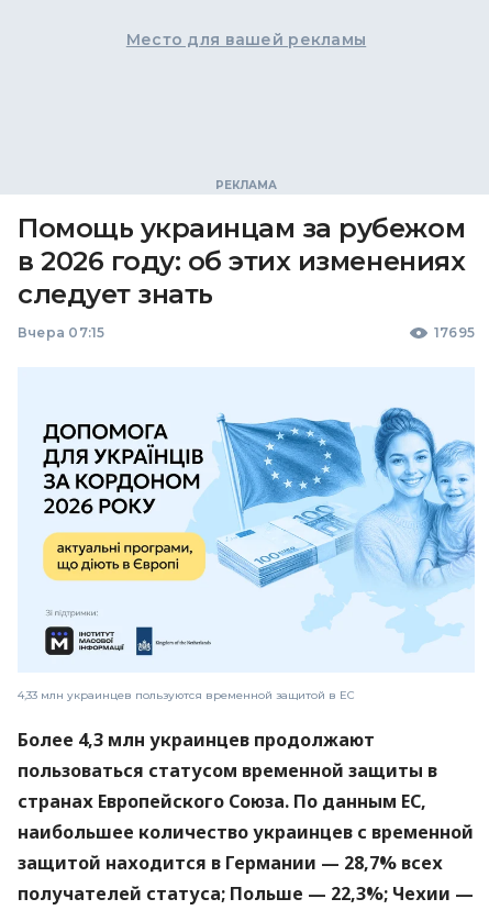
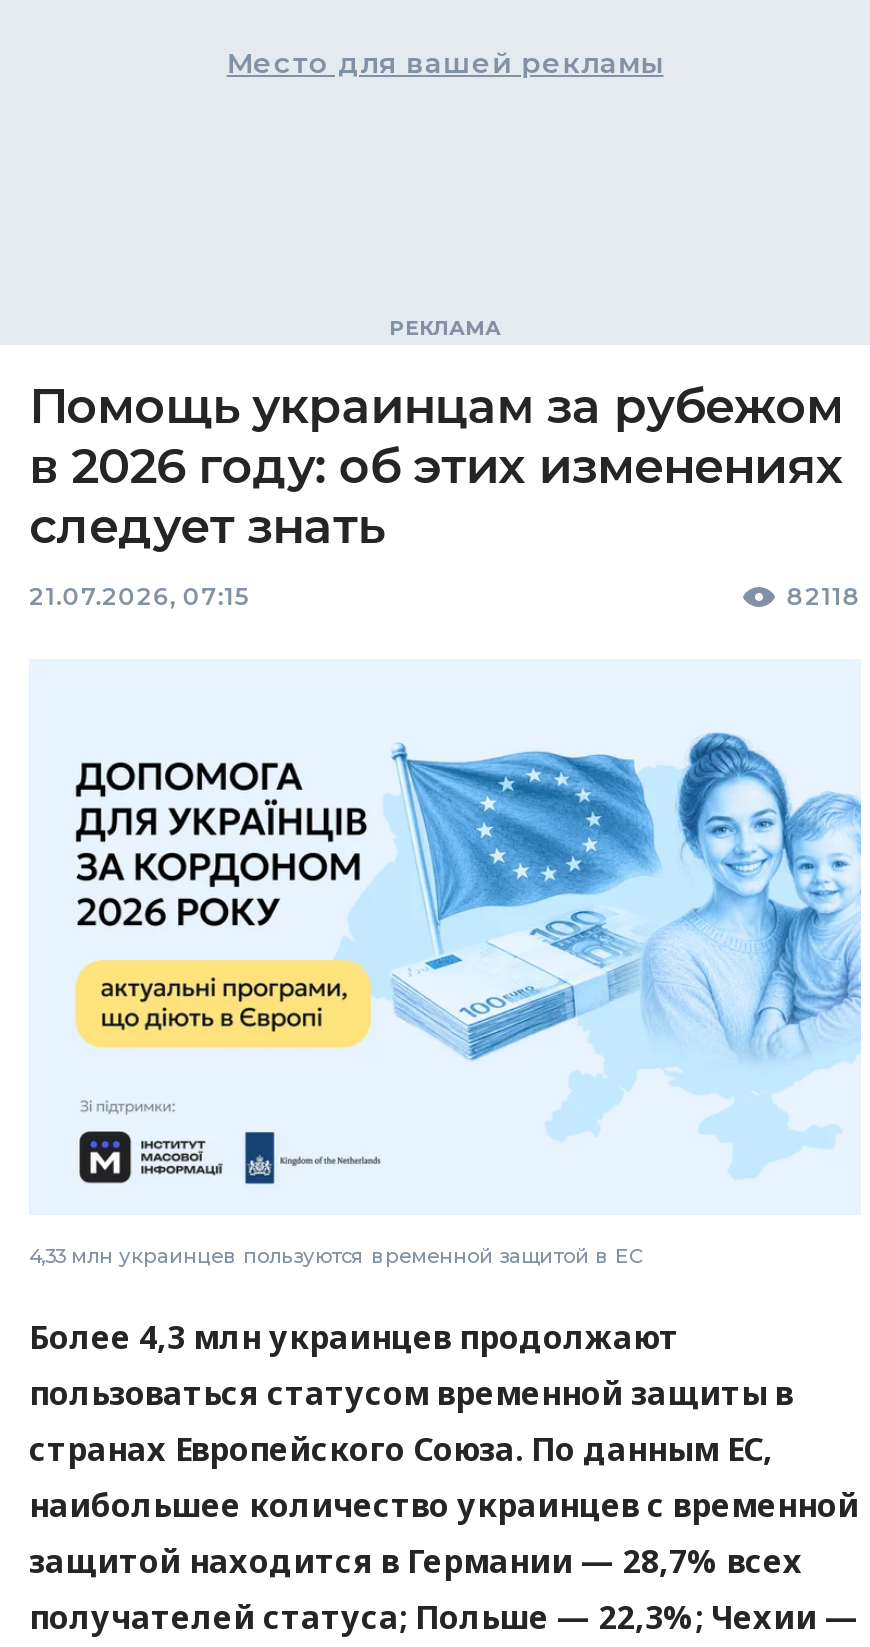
[18,325,475,341] Вчера 07:15 | 17695 -> [29,582,861,612] 21.07.2026, 07:15 | 82118

